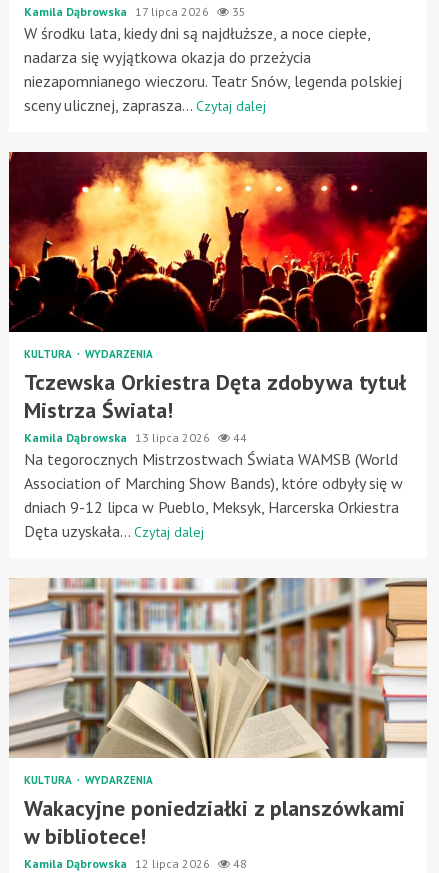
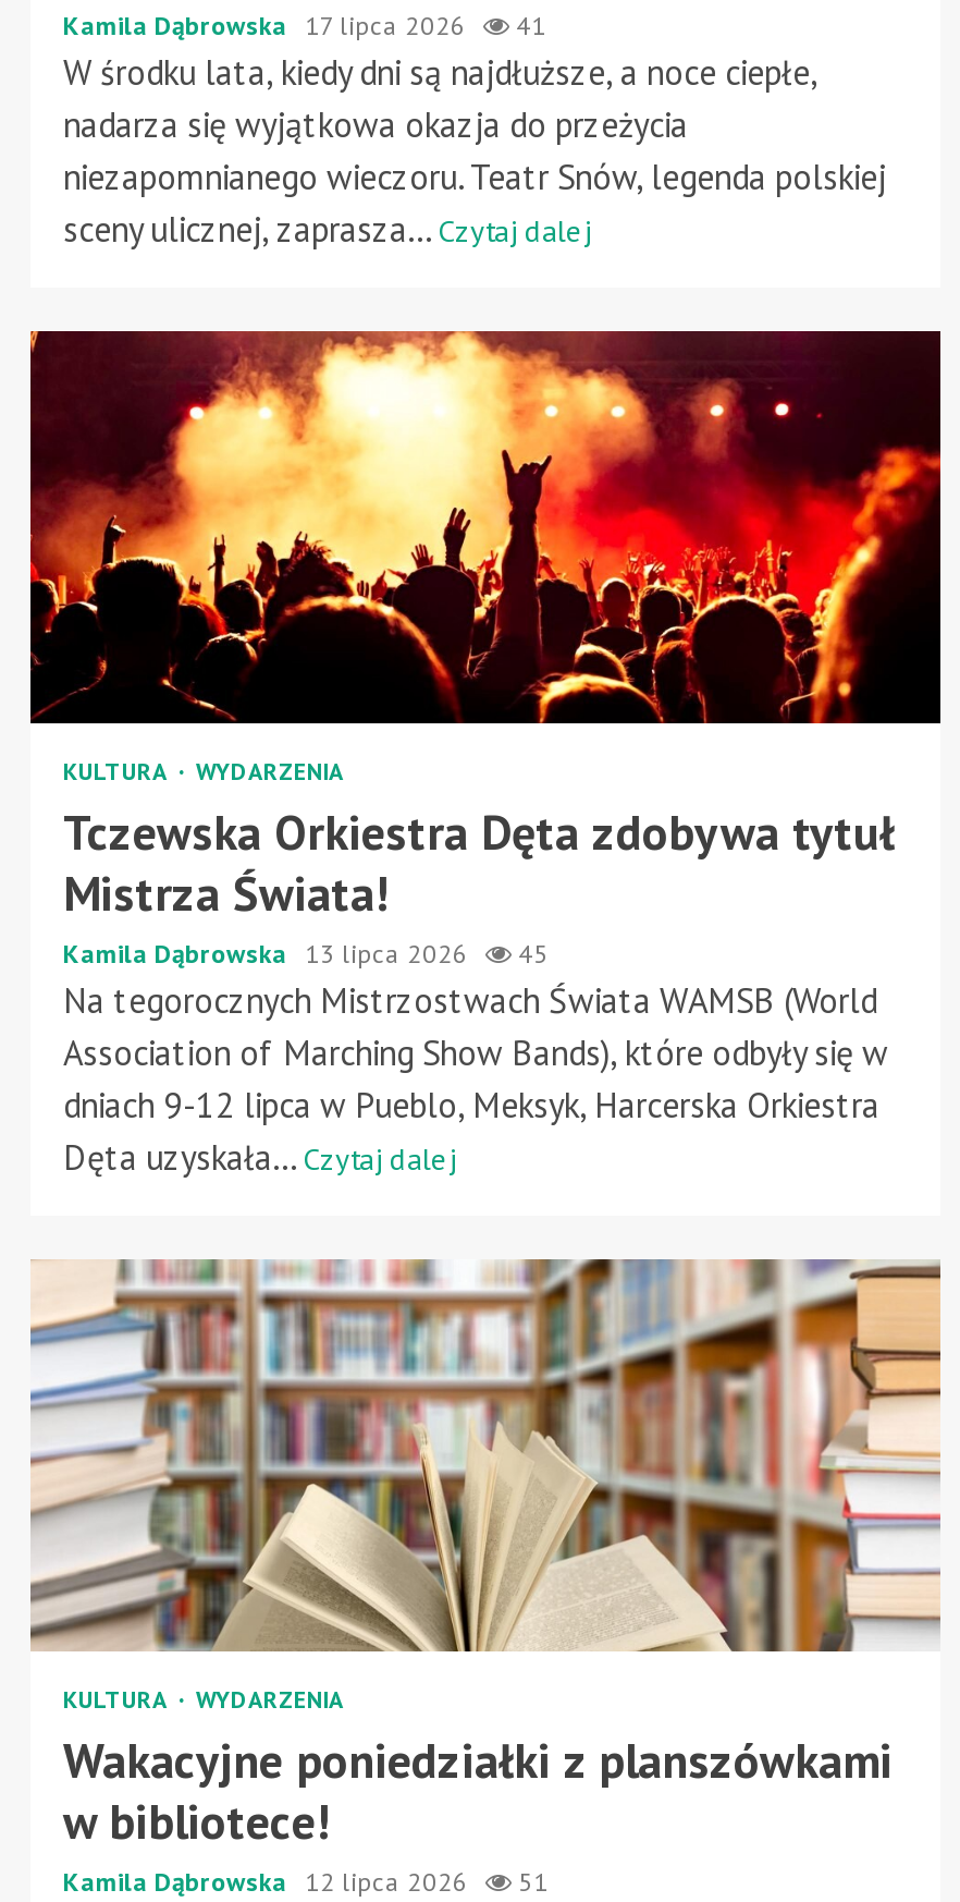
[24,4,246,19] Kamila Dąbrowska 17 lipca 2026 35 -> [63,9,546,41] Kamila Dąbrowska 17 lipca 2026 41
[24,430,247,445] Kamila Dąbrowska 13 lipca 2026 44 -> [63,937,549,970] Kamila Dąbrowska 13 lipca 2026 45
[24,856,247,871] Kamila Dąbrowska 12 lipca 2026 48 -> [63,1865,549,1898] Kamila Dąbrowska 12 lipca 2026 51

